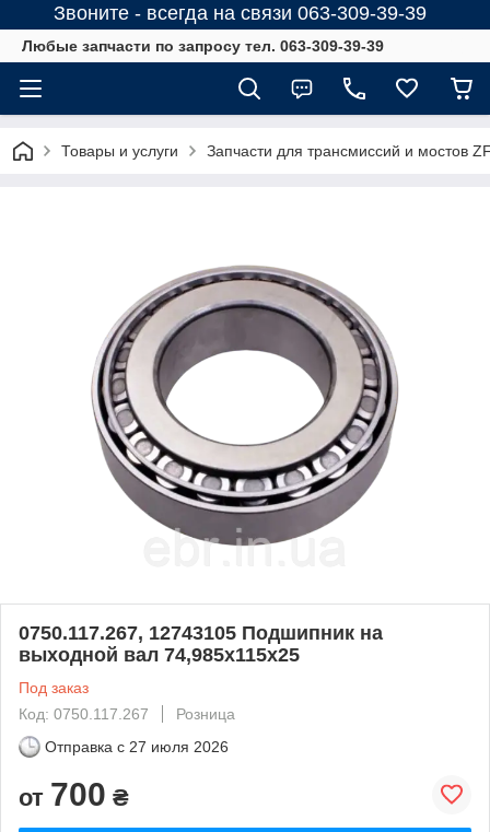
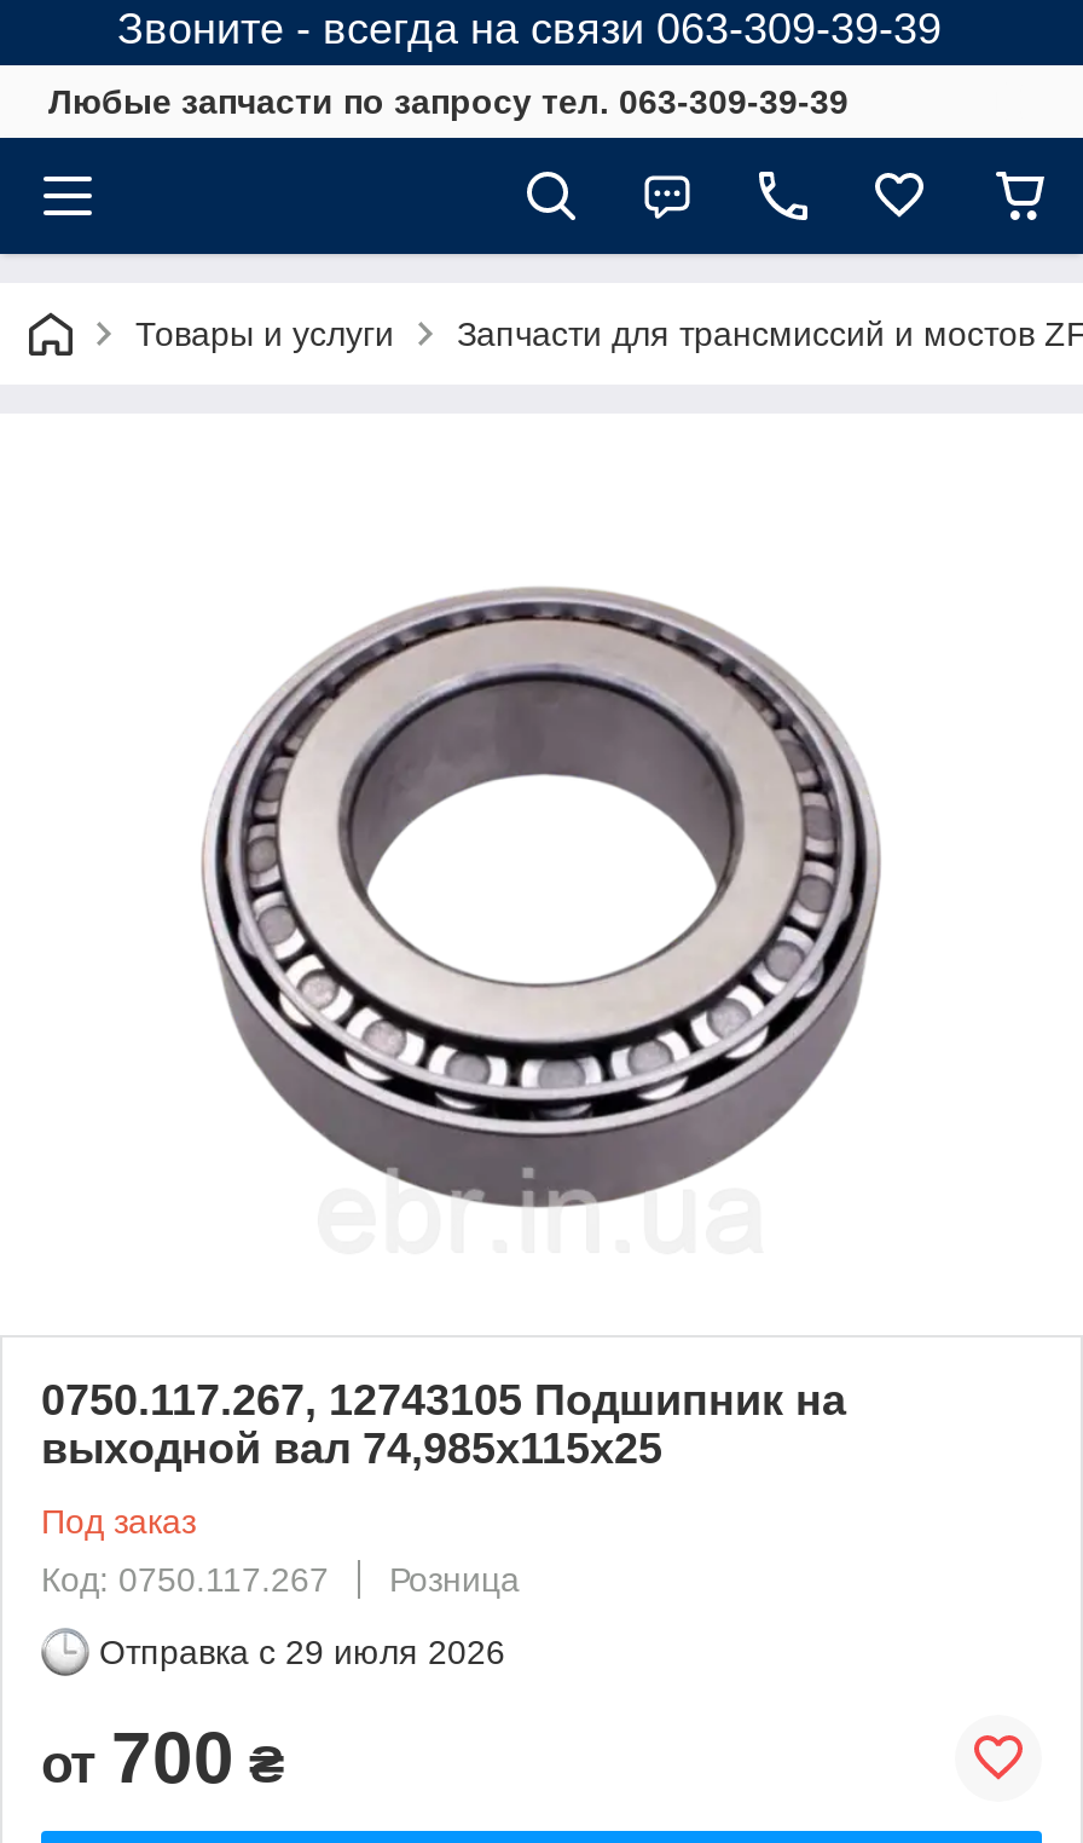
[45,738,229,755] Отправка с 27 июля 2026 -> [99,1632,505,1671] Отправка с 29 июля 2026

